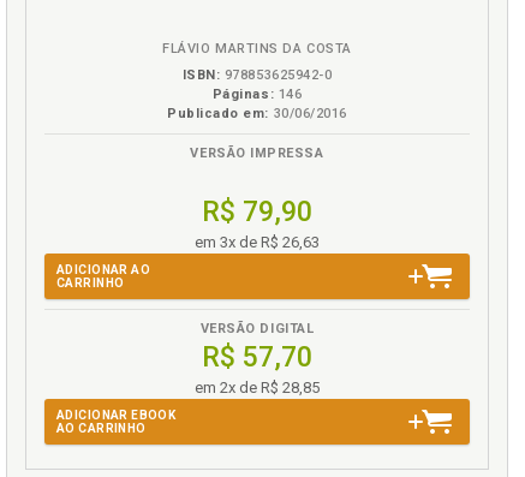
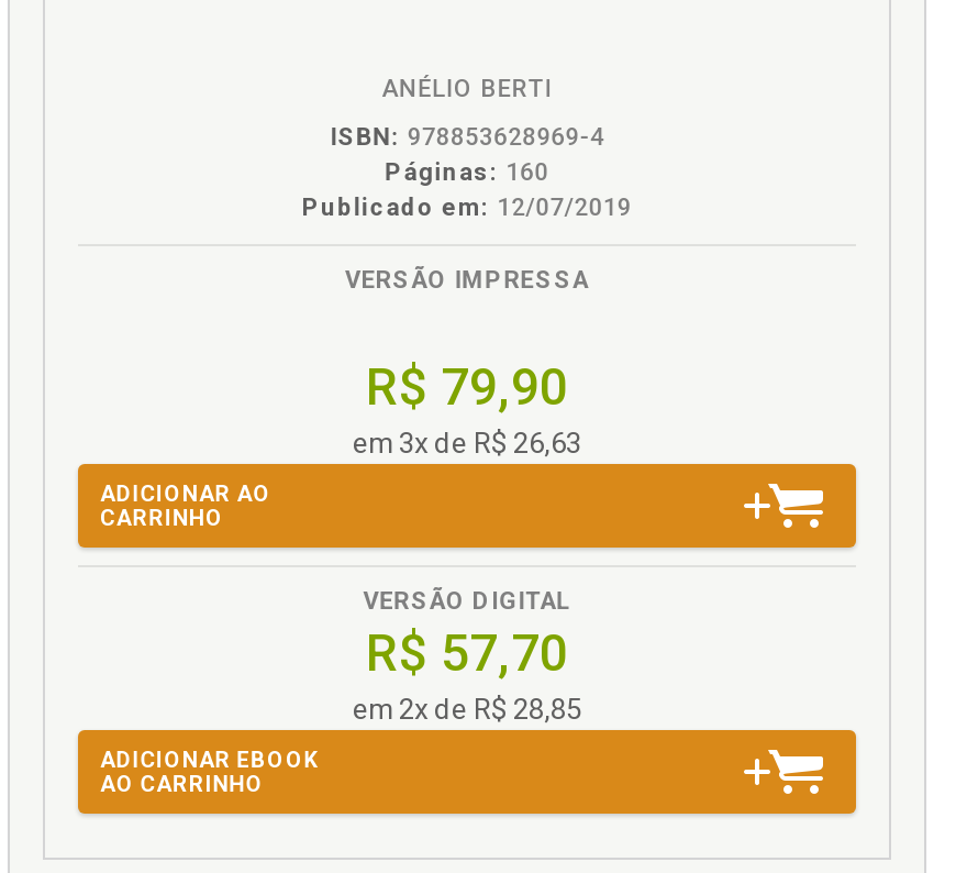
[163,41,352,56] FLÁVIO MARTINS DA COSTA -> [382,75,552,103] ANÉLIO BERTI
[167,67,347,121] ISBN: 978853625942-0 | Páginas: 146 | Publicado em: 30/06/2016 -> [302,123,632,222] ISBN: 978853628969-4 | Páginas: 160 | Publicado em: 12/07/2019

